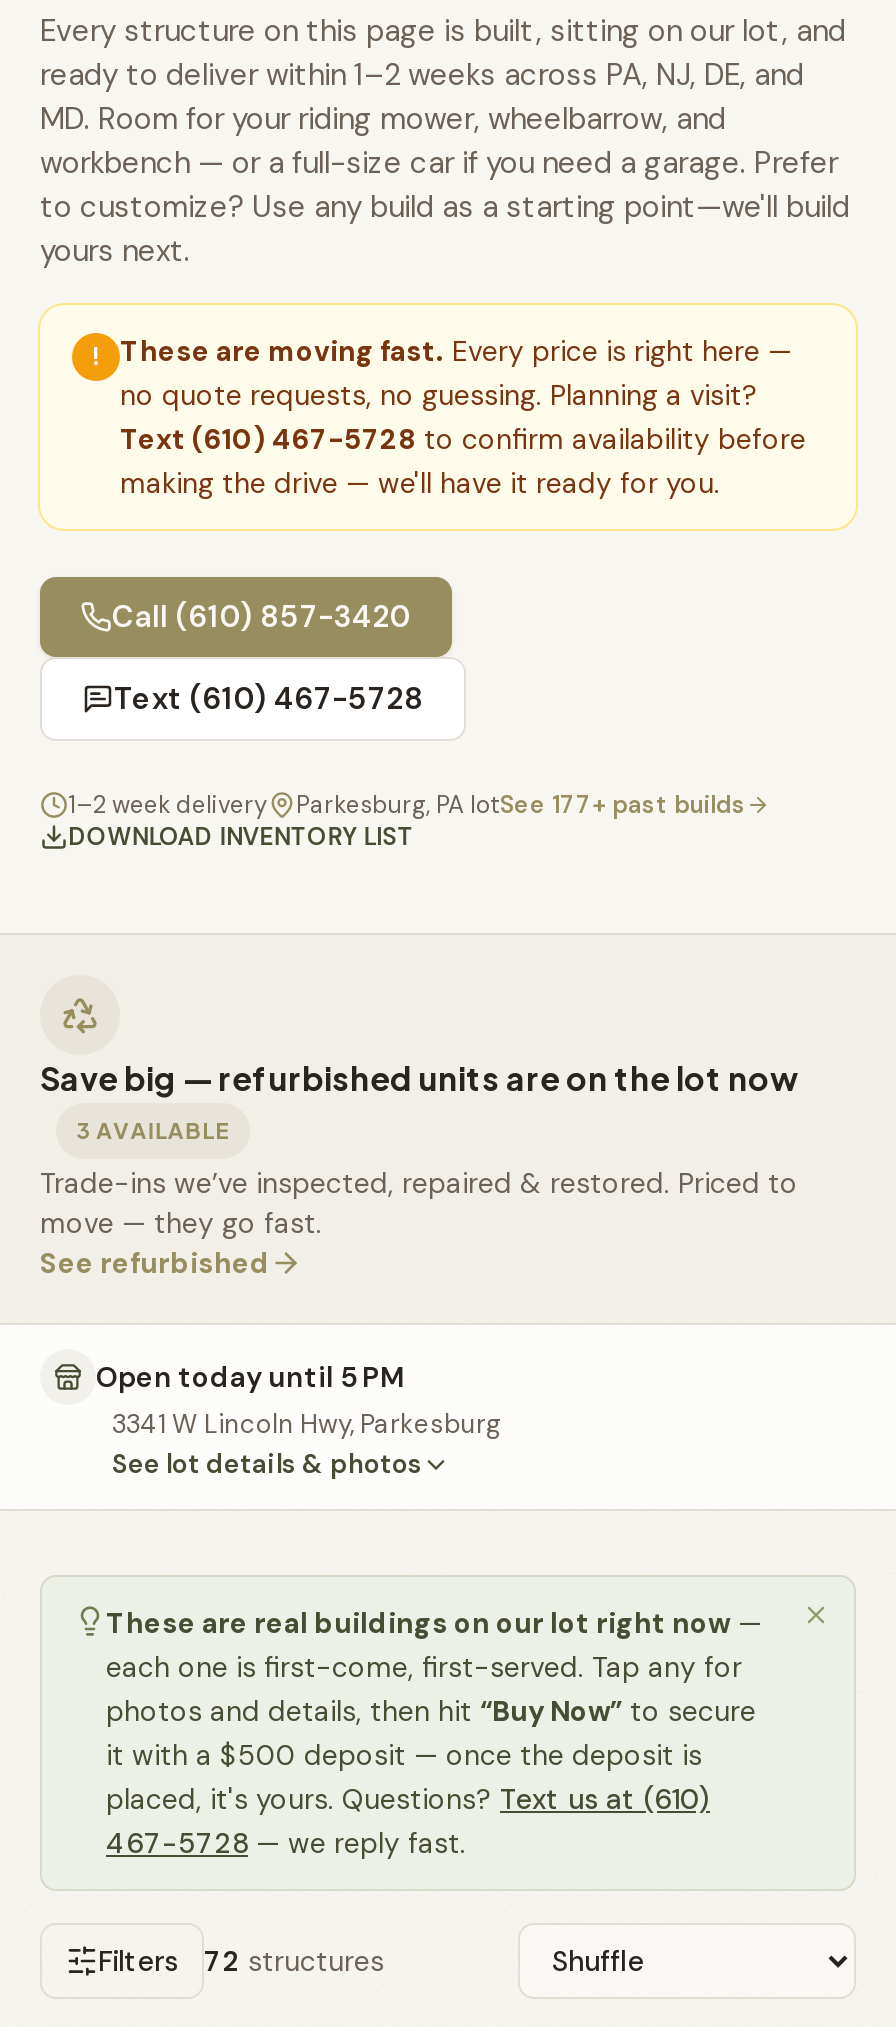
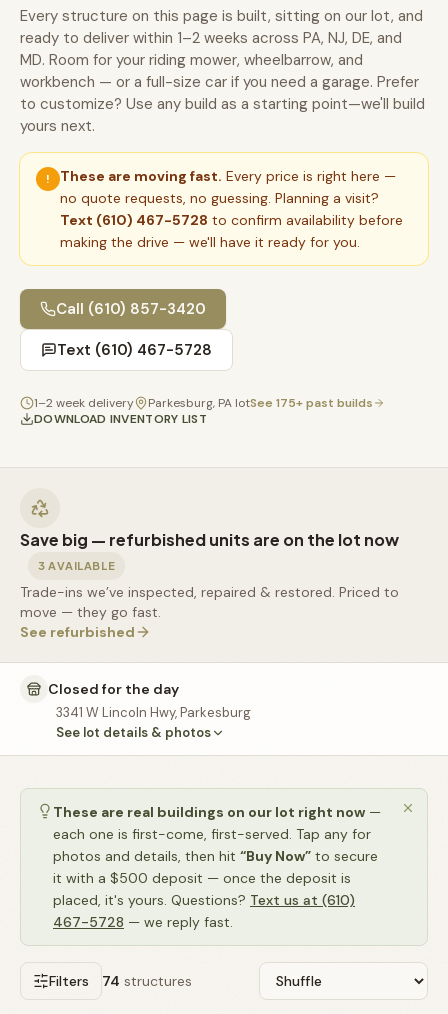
[296,789,746,821] Parkesburg, PA lotSee 177+ past builds -> [148,395,373,411] Parkesburg, PA lotSee 175+ past builds
[96,1359,404,1395] Open today until 5 PM -> [48,680,179,698] Closed for the day
[98,1943,384,1979] Filters 72 structures -> [49,972,192,990] Filters 74 structures

